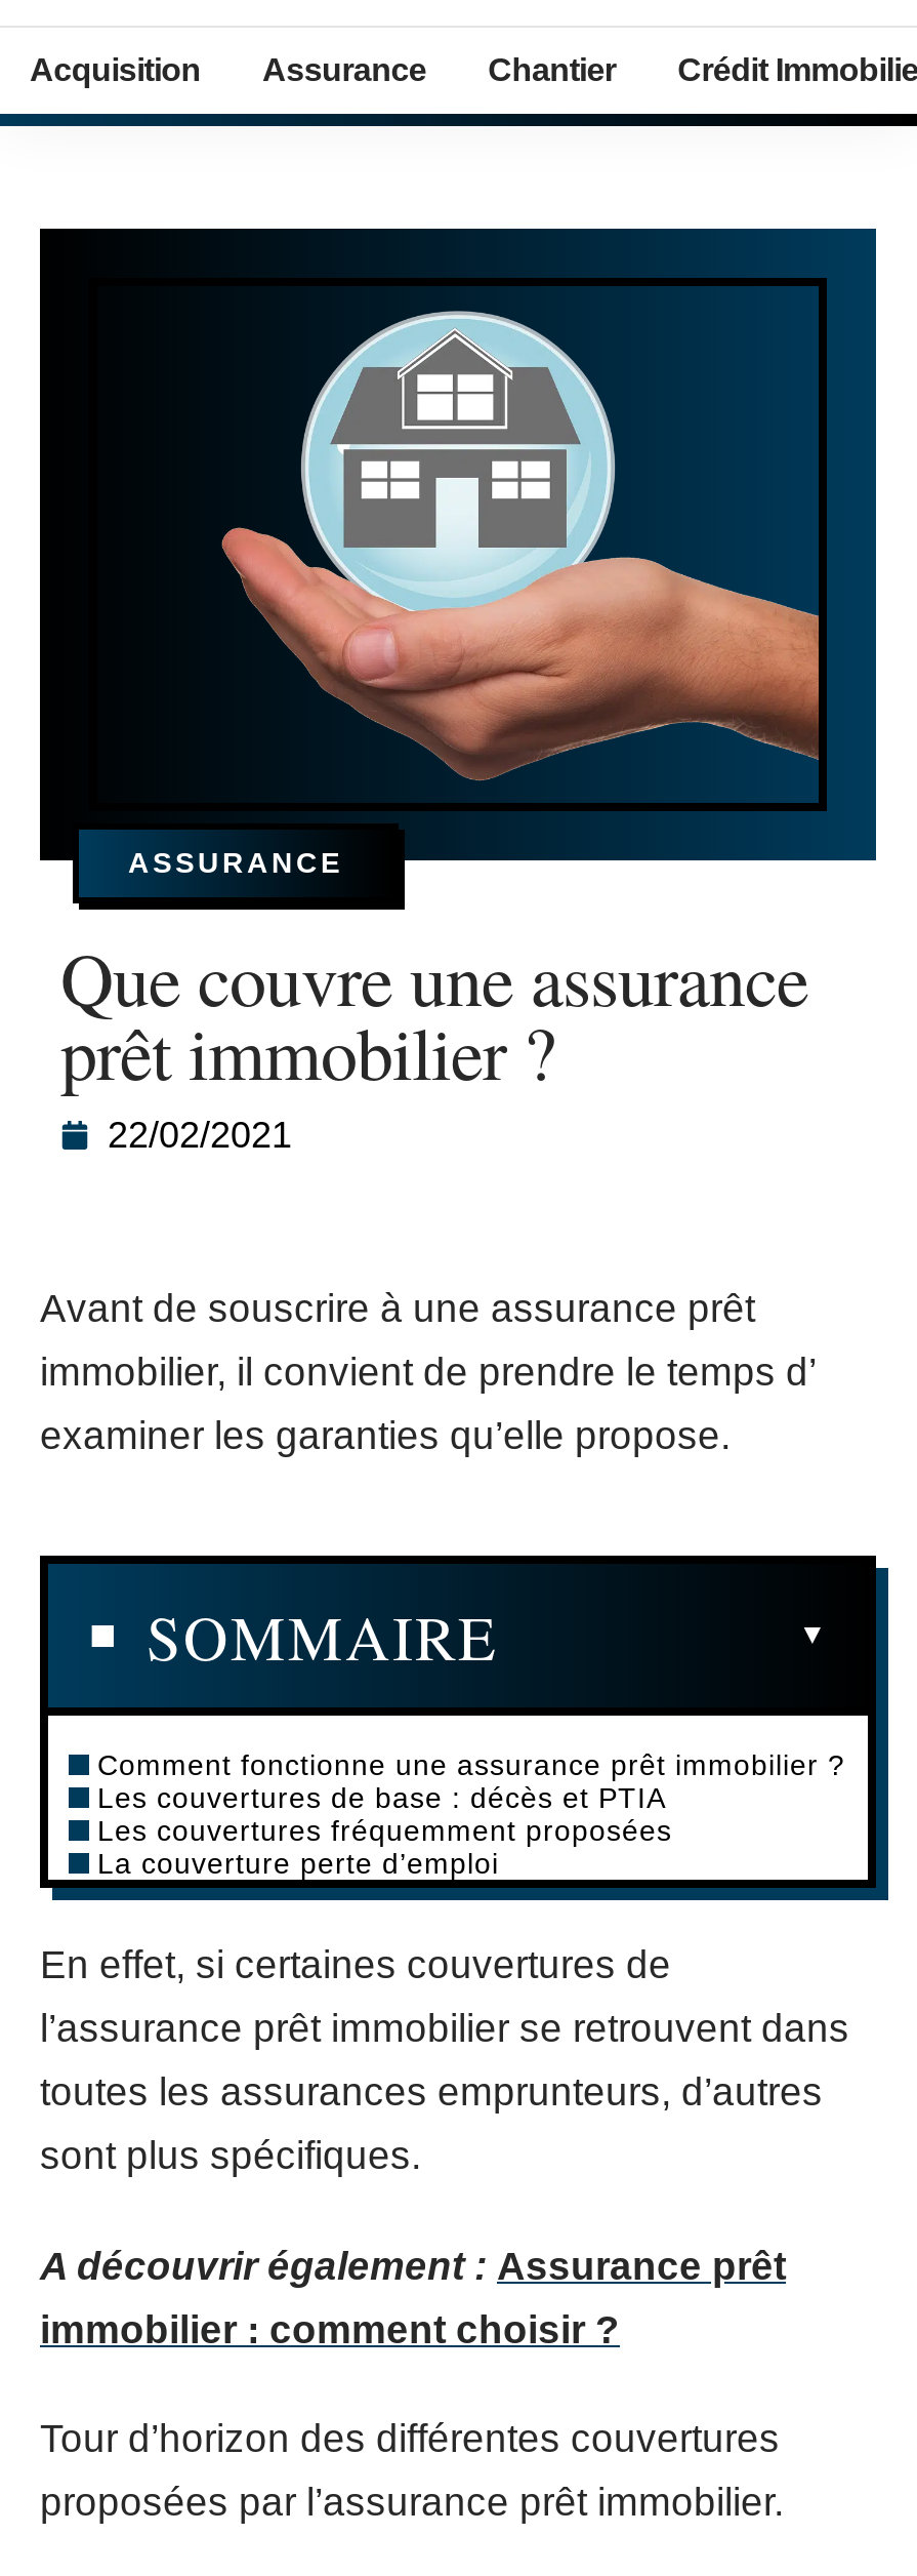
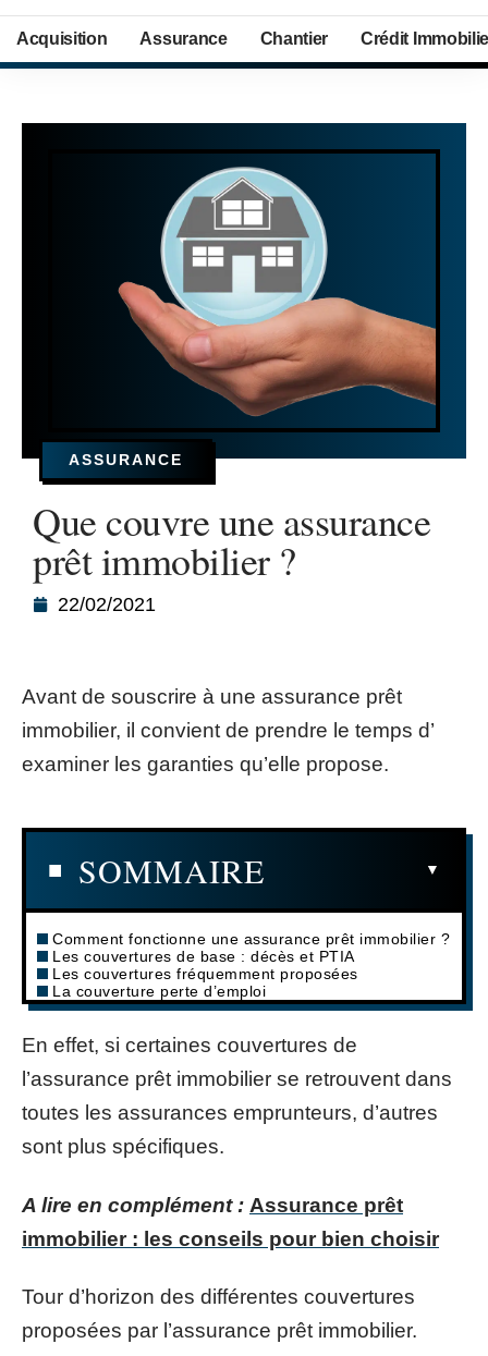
[40,2244,786,2287] A découvrir également : Assurance prêt -> [22,1193,403,1216] A lire en complément : Assurance prêt
[40,2307,620,2350] immobilier : comment choisir ? -> [22,1227,439,1250] immobilier : les conseils pour bien choisir

